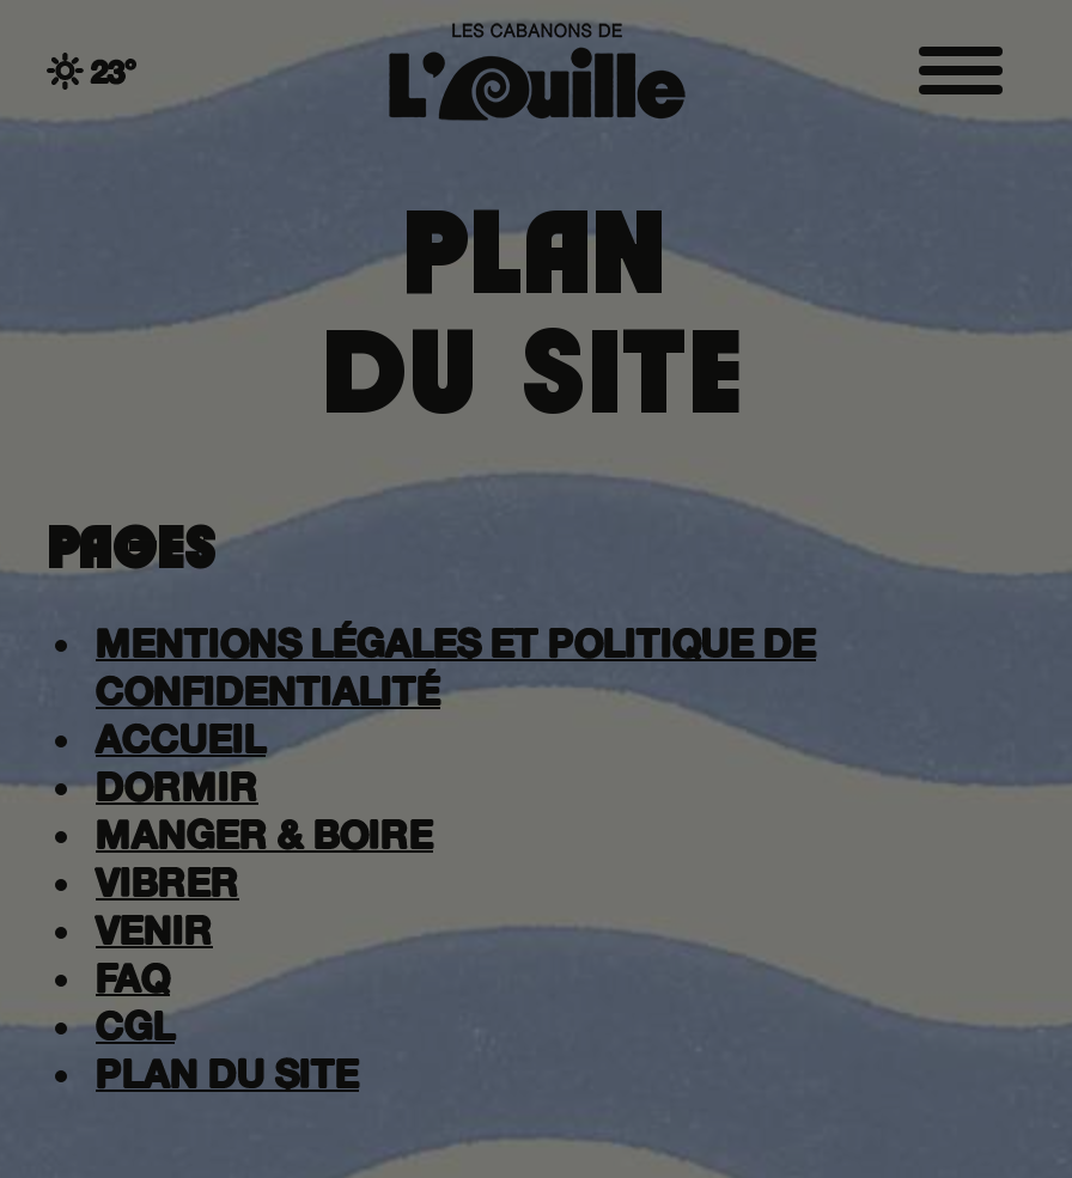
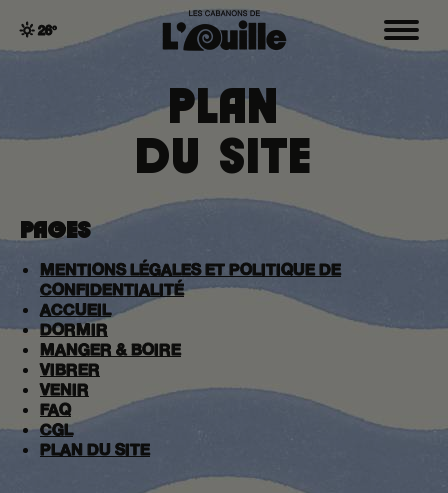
[91,50,136,88] 23° -> [38,21,57,37] 26°

